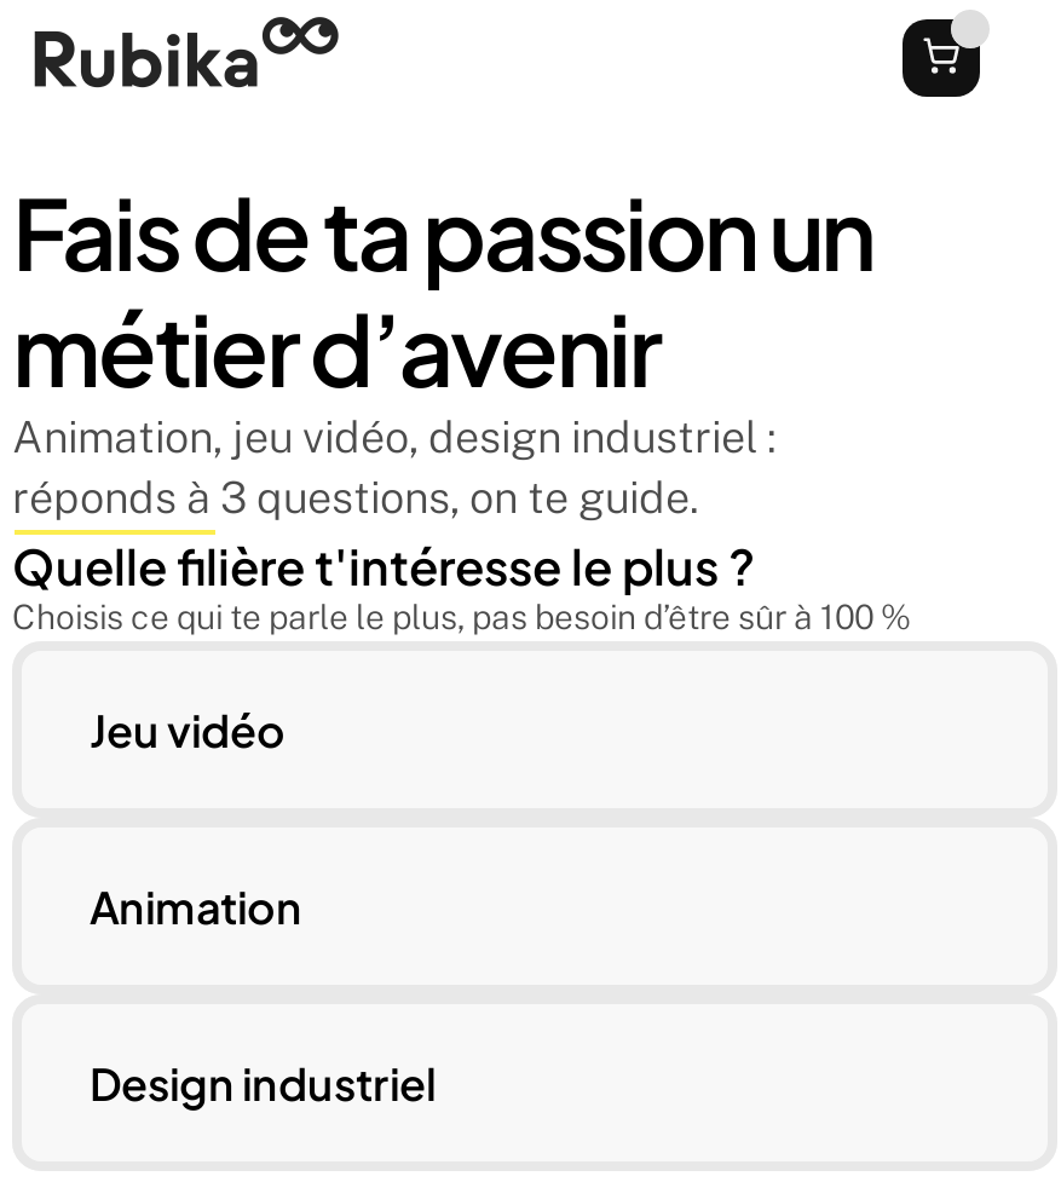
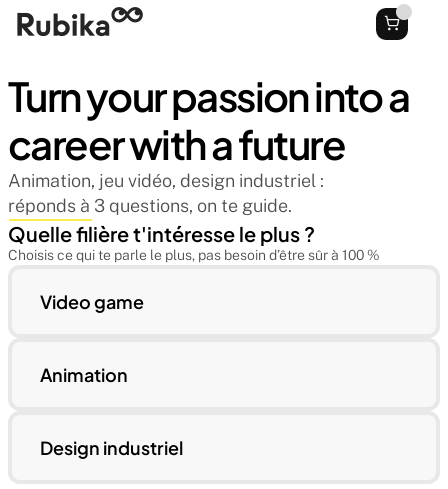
[12,169,872,409] Fais de ta passion un | métier d’avenir -> [8,70,410,169] Turn your passion into a | career with a future
[90,702,286,757] Jeu vidéo -> [40,290,144,313] Video game

